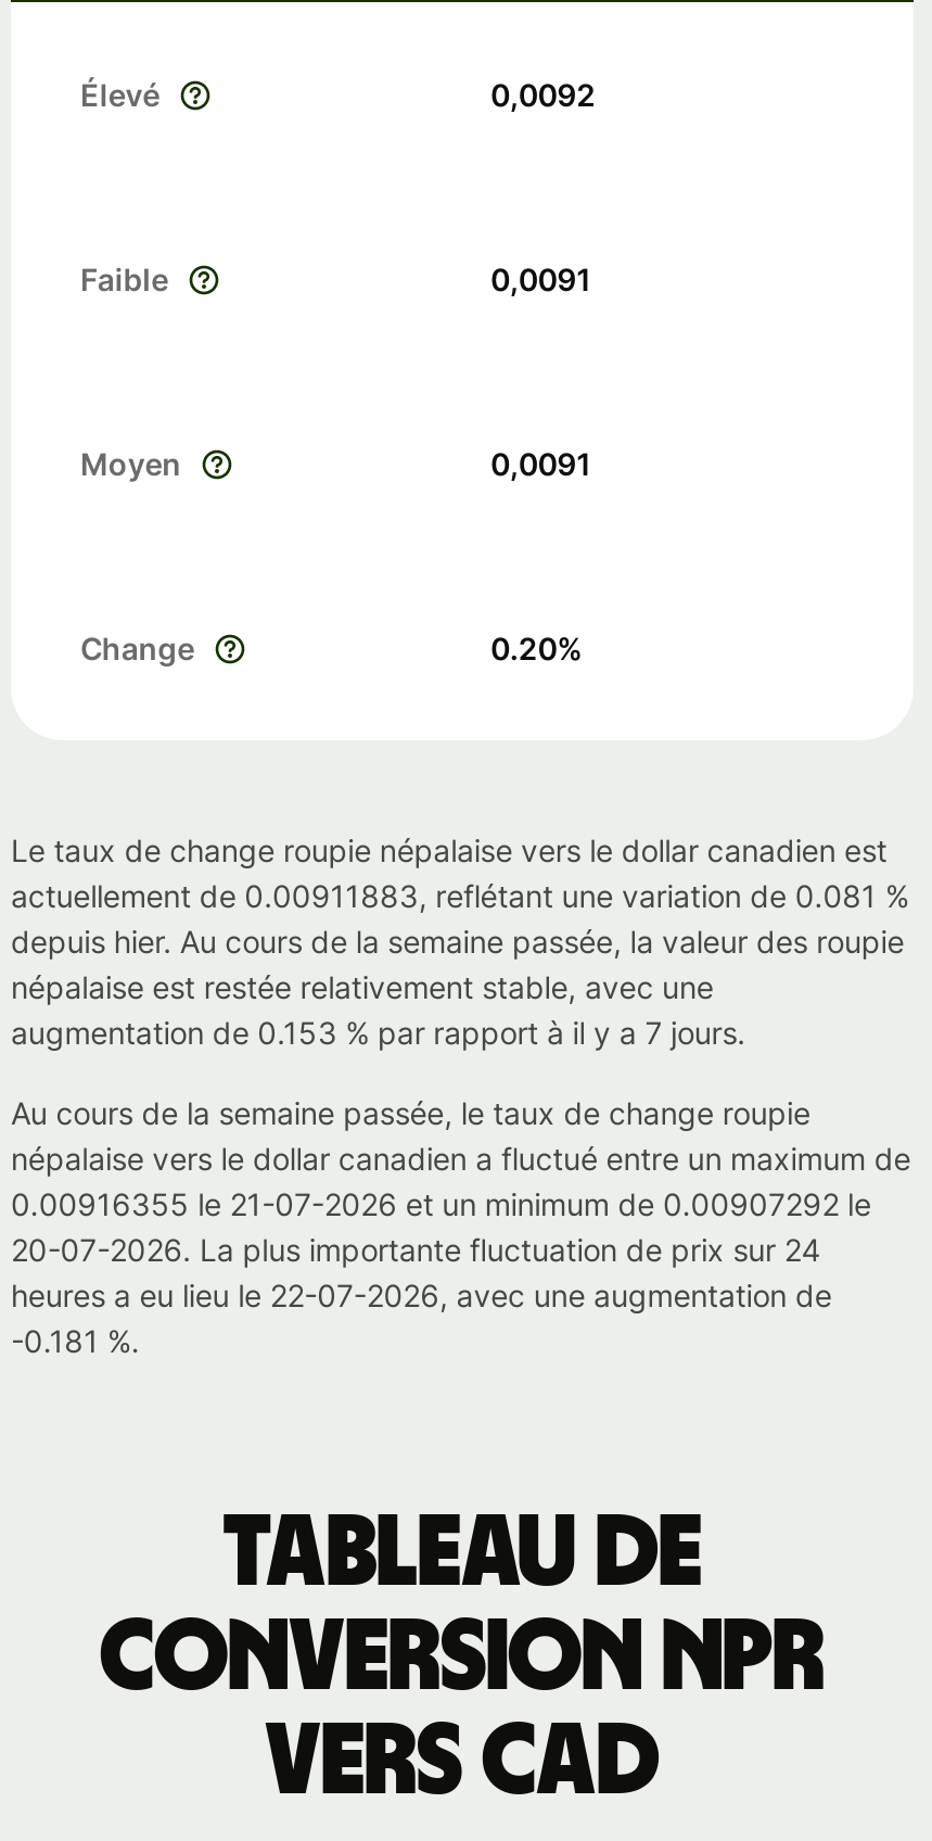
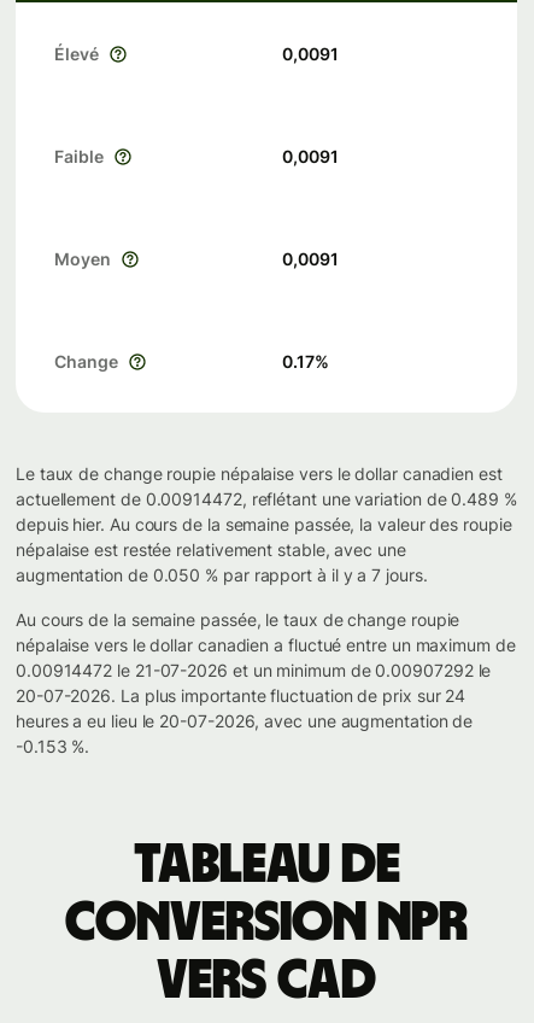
[490,76,596,113] 0,0092 -> [282,43,338,64] 0,0091
[490,630,583,666] 0.20% -> [282,351,329,372] 0.17%
[11,877,909,914] actuellement de 0.00911883, reflétant une variation de 0.081 % -> [16,489,517,509] actuellement de 0.00914472, reflétant une variation de 0.489 %
[11,1014,746,1051] augmentation de 0.153 % par rapport à il y a 7 jours. -> [16,565,427,585] augmentation de 0.050 % par rapport à il y a 7 jours.
[11,1185,871,1222] 0.00916355 le 21-07-2026 et un minimum de 0.00907292 le -> [16,660,491,680] 0.00914472 le 21-07-2026 et un minimum de 0.00907292 le
[11,1277,832,1313] heures a eu lieu le 22-07-2026, avec une augmentation de -> [16,711,473,731] heures a eu lieu le 20-07-2026, avec une augmentation de
[11,1322,139,1359] -0.181 %. -> [16,736,89,756] -0.153 %.

